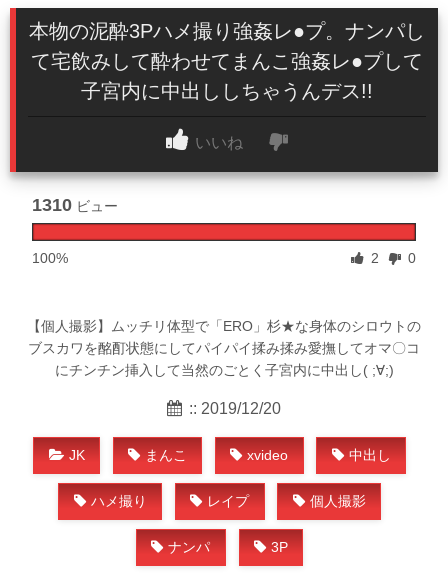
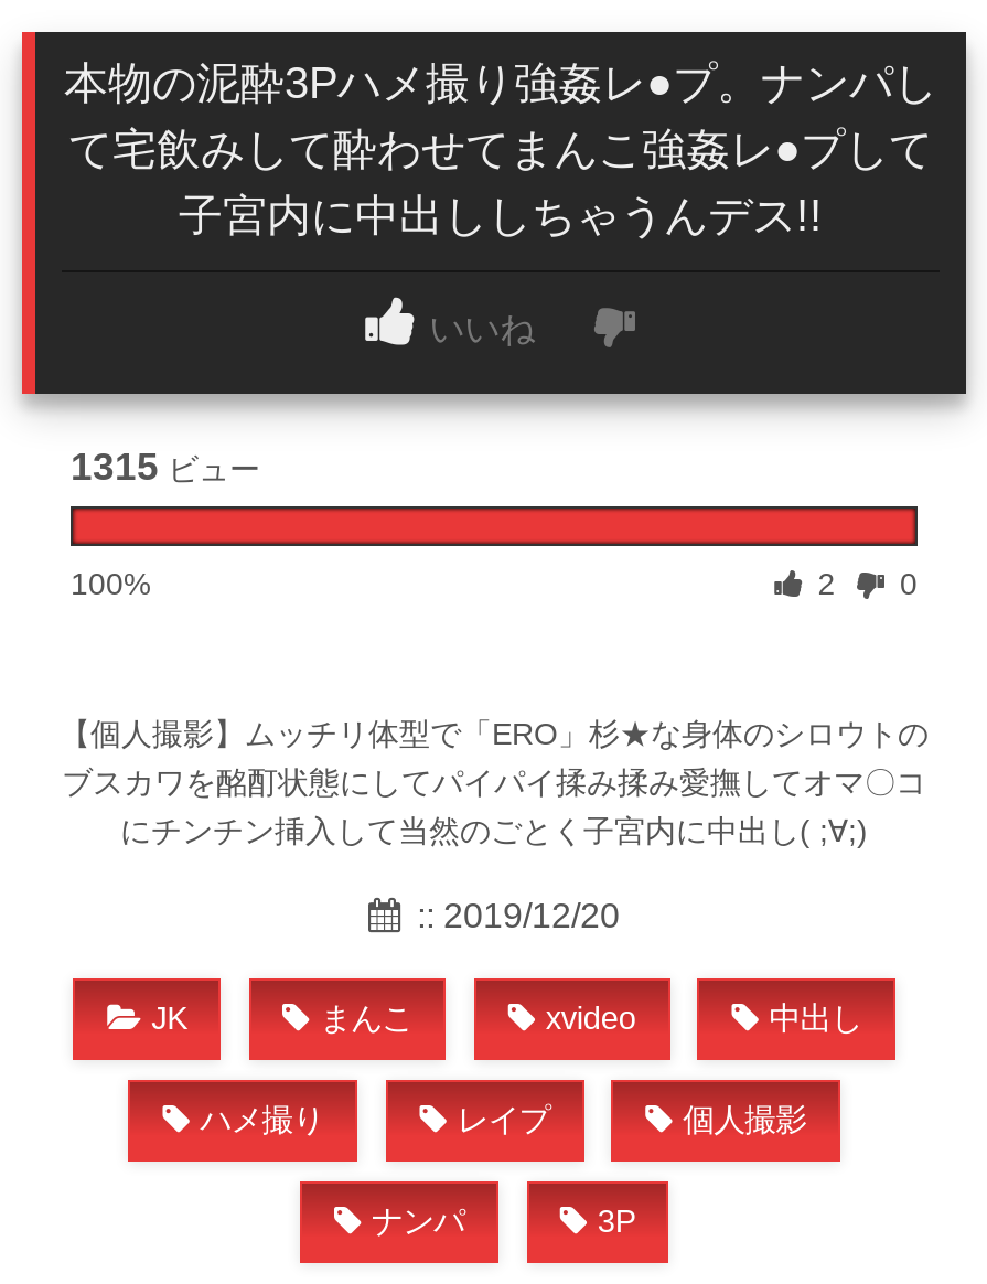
[32,195,118,215] 1310ビュー -> [71,444,260,488] 1315ビュー

